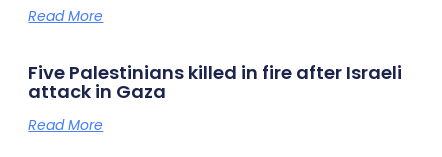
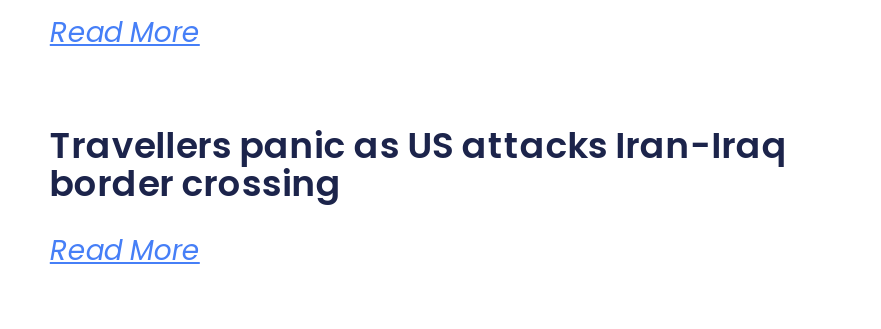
[28,60,402,104] Five Palestinians killed in fire after Israeli | attack in Gaza -> [50,119,788,207] Travellers panic as US attacks Iran-Iraq | border crossing

